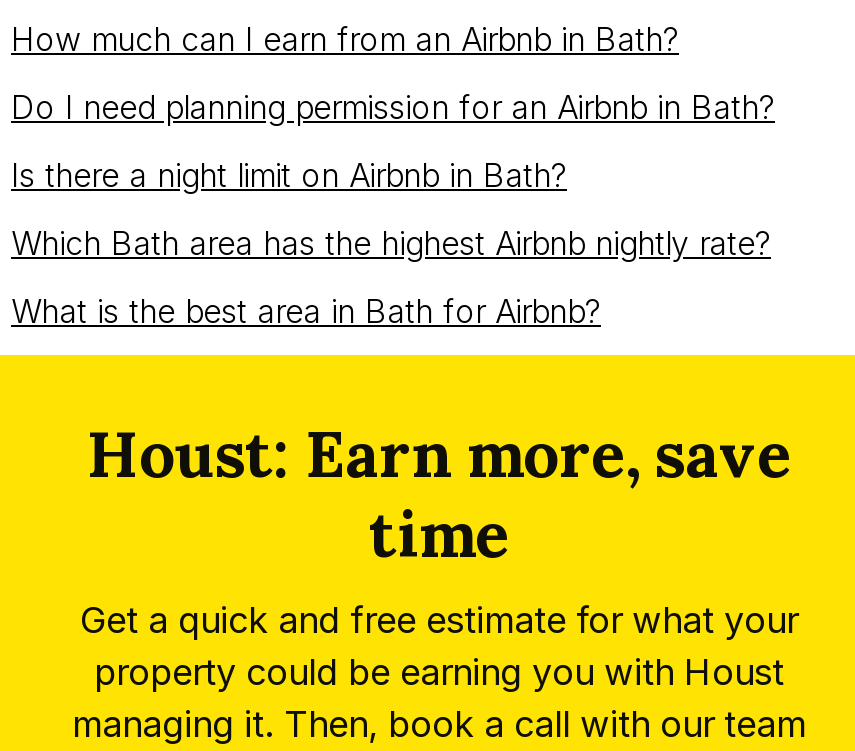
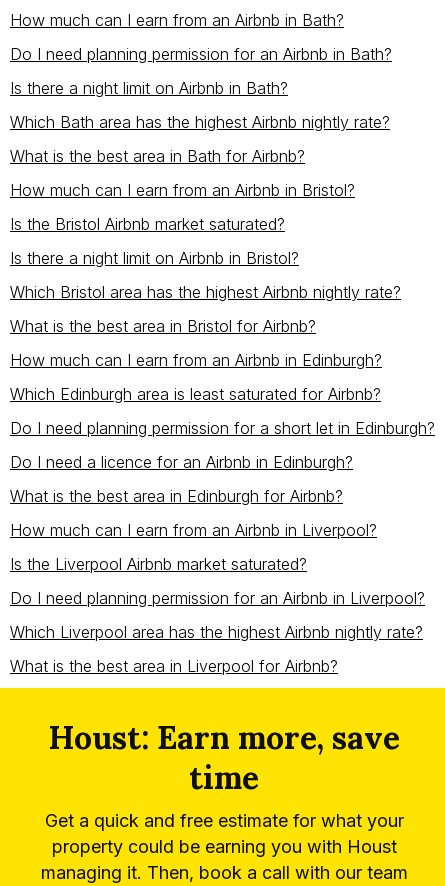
none -> [10,180,435,676] How much can I earn from an Airbnb in Bristol? | Is the Bristol Airbnb market saturated? | Is there a night limit on Airbnb in Bristol? | Which Bristol area has the highest Airbnb nightly rate? | What is the best area in Bristol for Airbnb? | How much can I earn from an Airbnb in Edinburgh? | Which Edinburgh area is least saturated for Airbnb? | Do I need planning permission for a short let in Edinburgh? | Do I need a licence for an Airbnb in Edinburgh? | What is the best area in Edinburgh for Airbnb? | How much can I earn from an Airbnb in Liverpool? | Is the Liverpool Airbnb market saturated? | Do I need planning permission for an Airbnb in Liverpool? | Which Liverpool area has the highest Airbnb nightly rate? | What is the best area in Liverpool for Airbnb?

